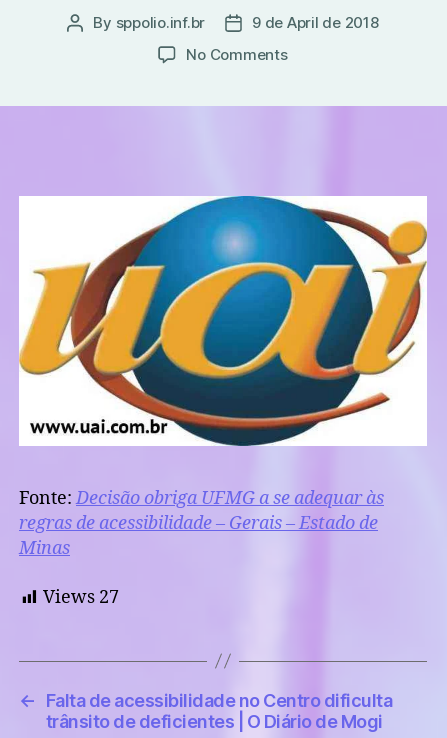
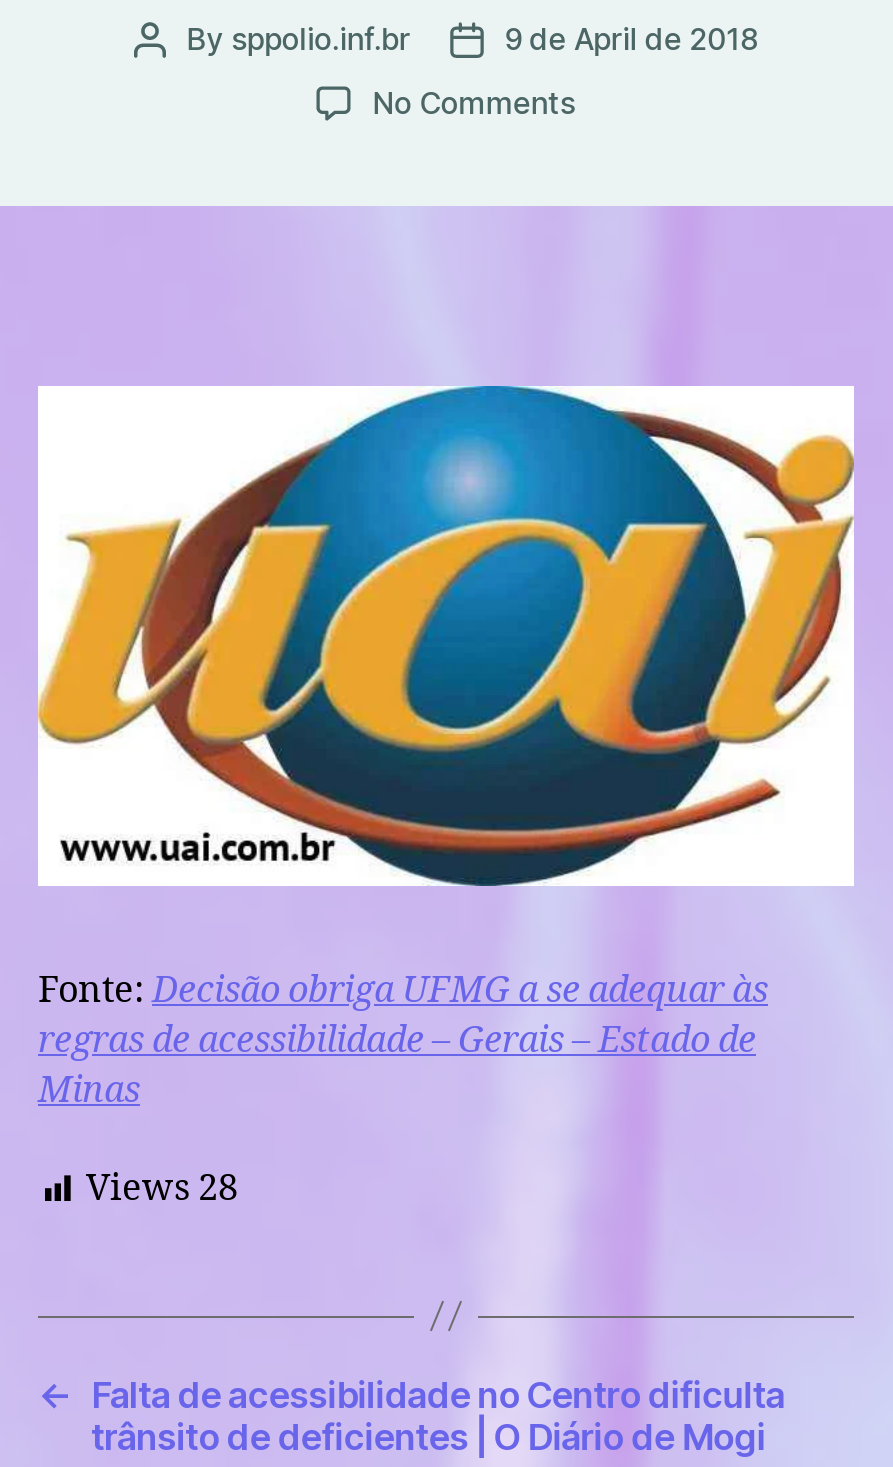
[43,586,119,609] Views 27 -> [86,1166,238,1212] Views 28

